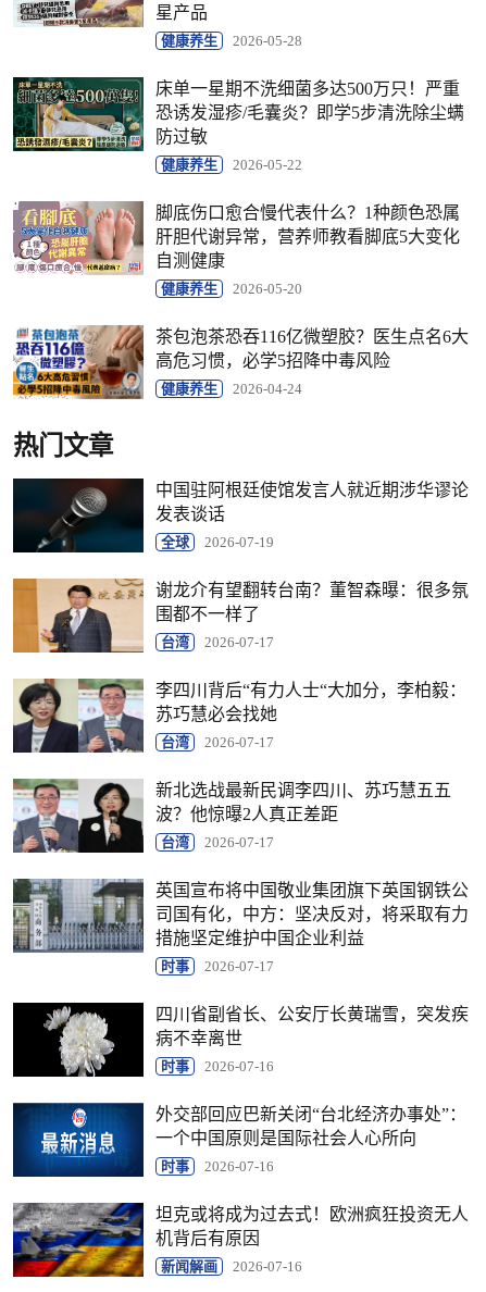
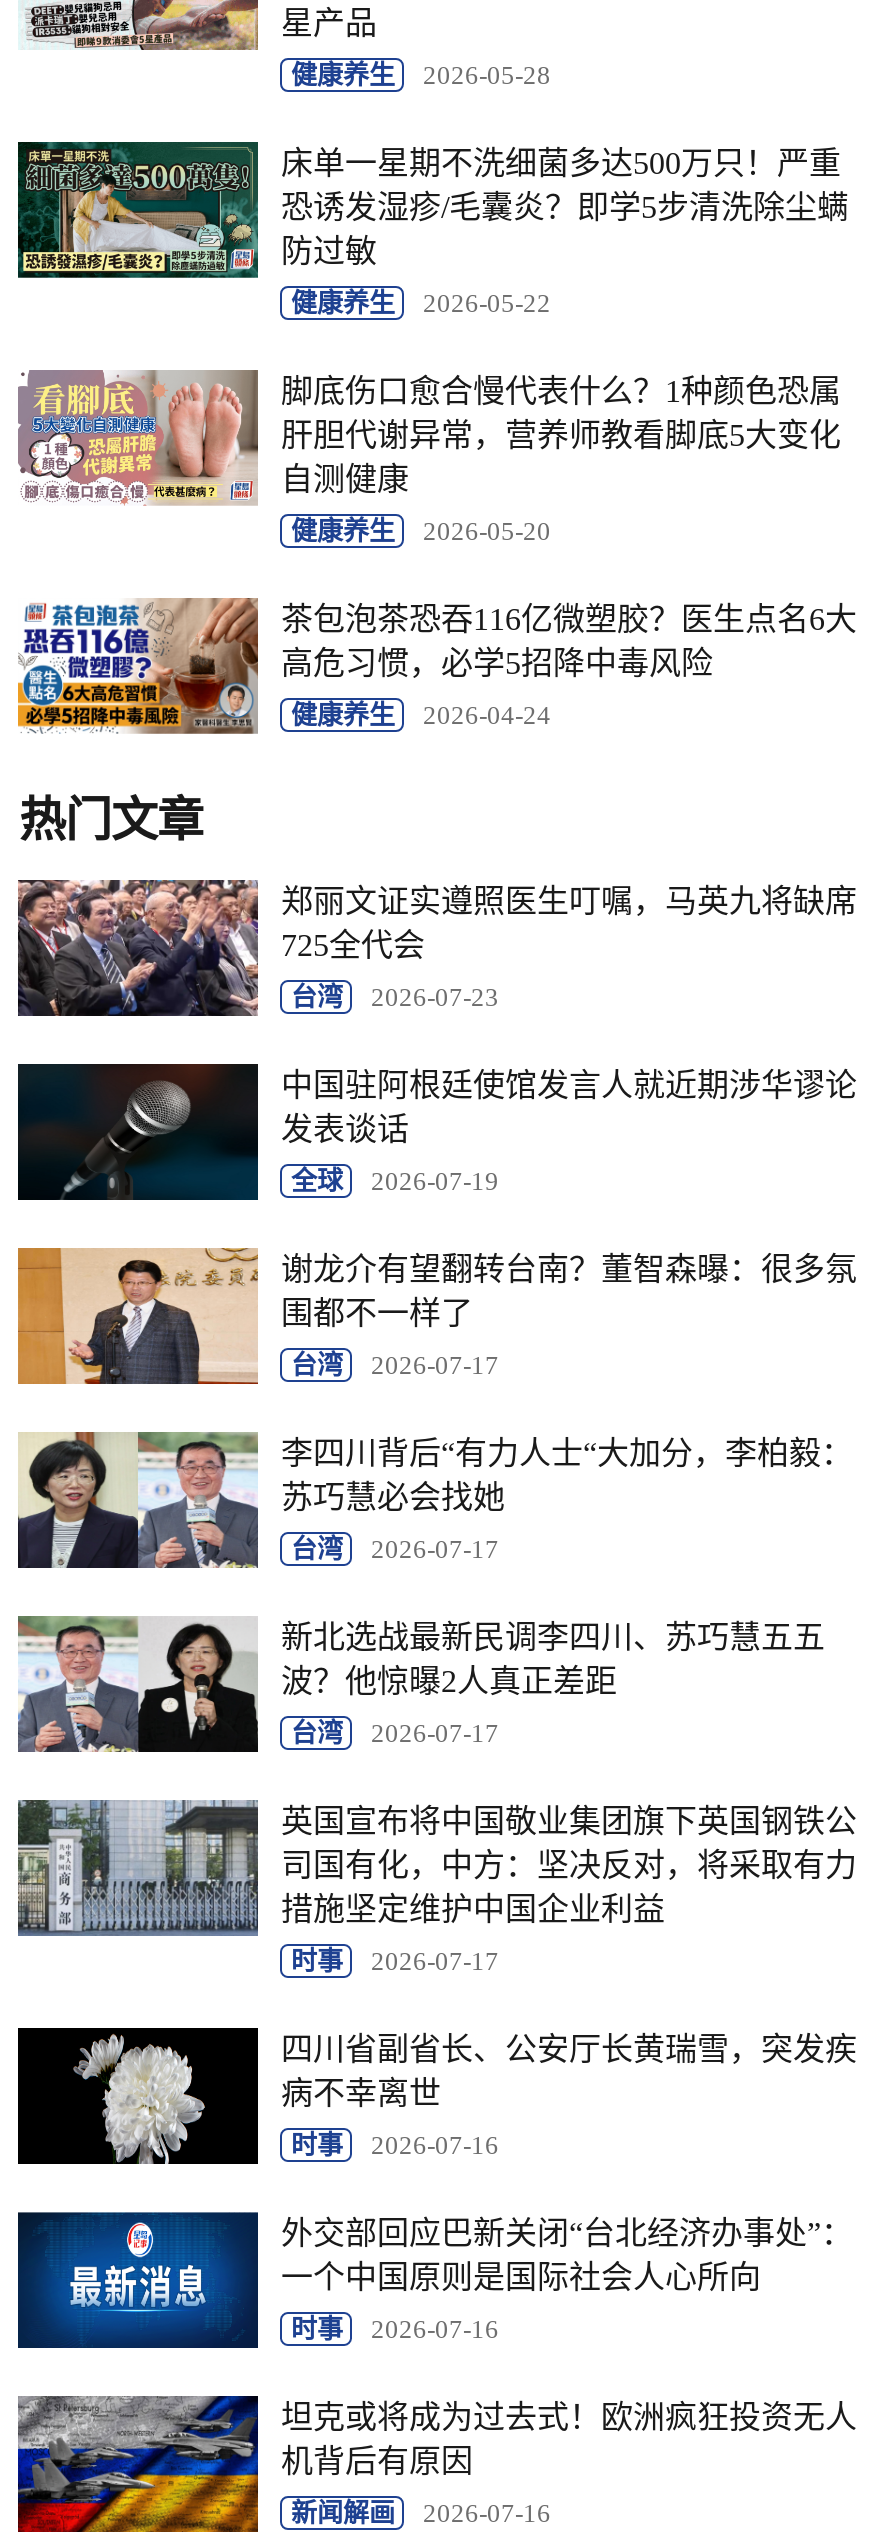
none -> [16,878,857,1018] [image] | 郑丽文证实遵照医生叮嘱，马英九将缺席 | 725全代会 | 台湾 | 2026-07-23

